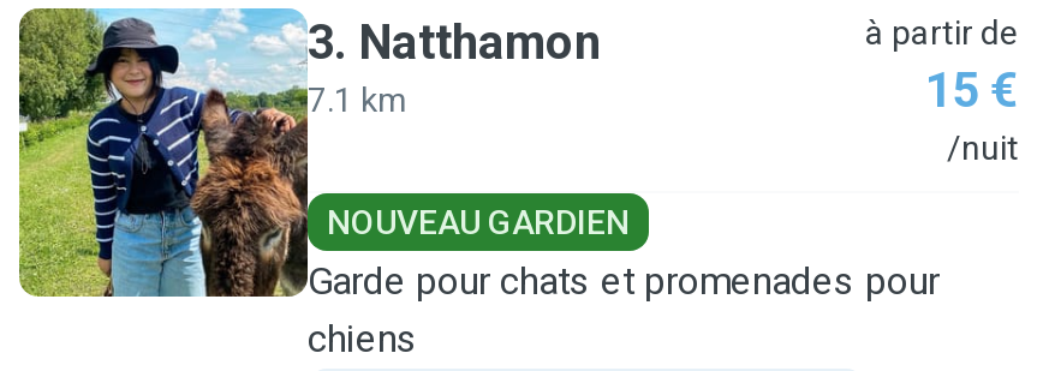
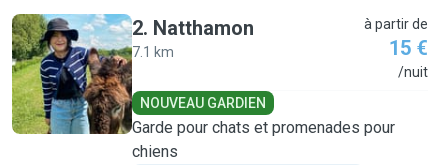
[308,13,601,71] 3. Natthamon -> [132,16,254,40] 2. Natthamon

